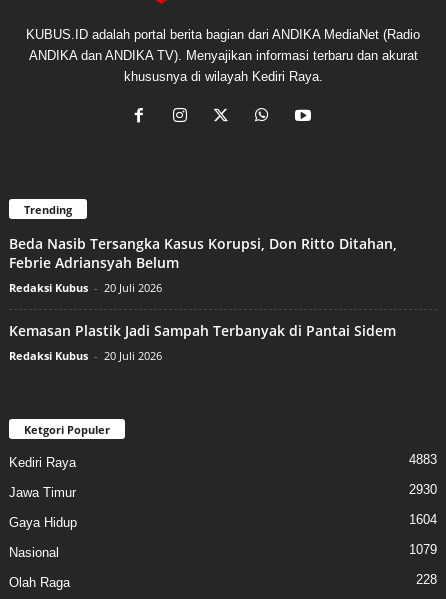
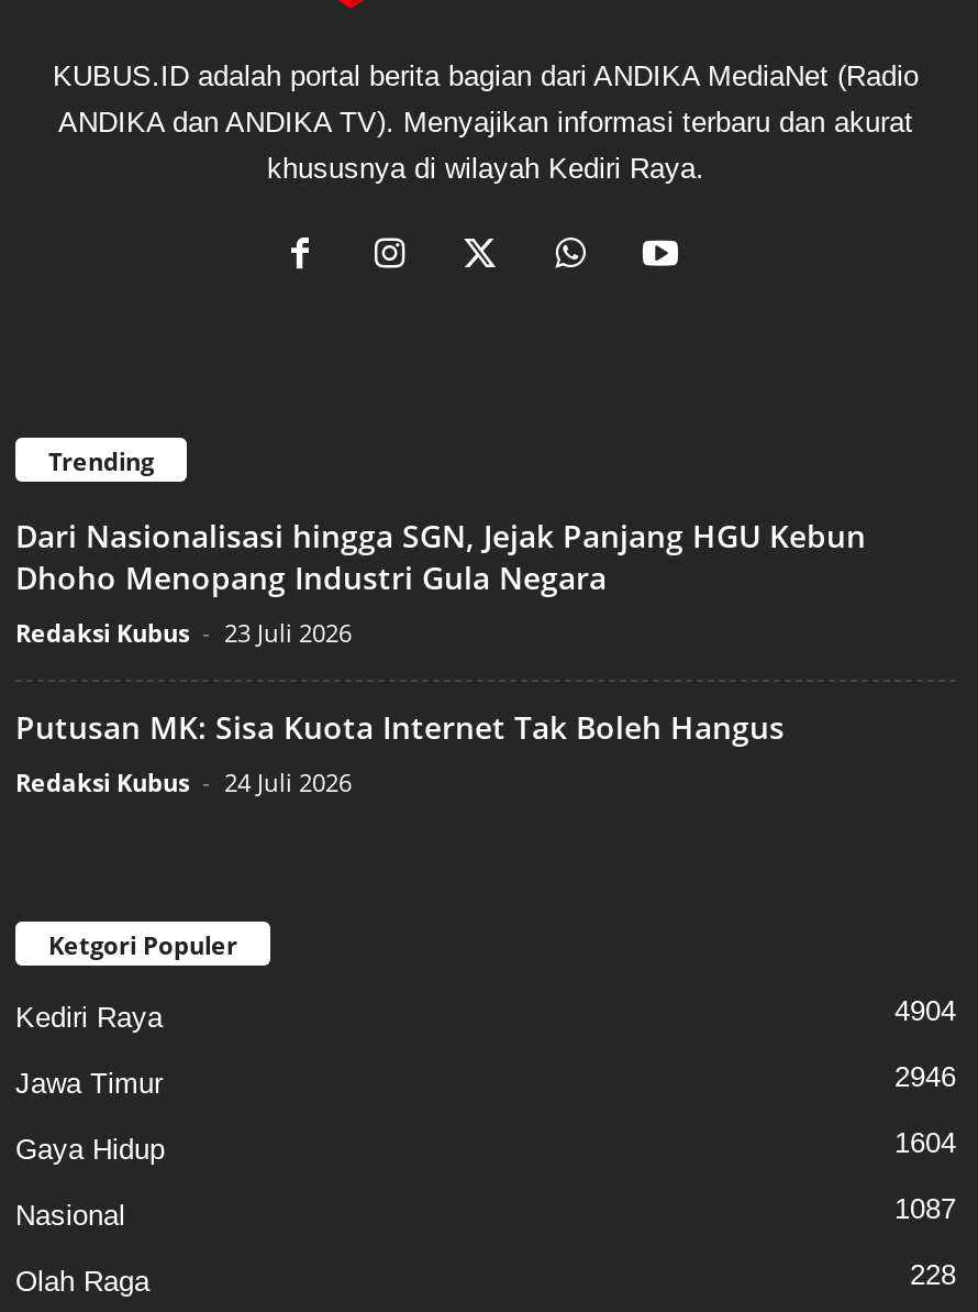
[9,233,397,294] Beda Nasib Tersangka Kasus Korupsi, Don Ritto Ditahan, | Febrie Adriansyah Belum | Redaksi Kubus - 20 Juli 2026 -> [15,514,866,648] Dari Nasionalisasi hingga SGN, Jejak Panjang HGU Kebun | Dhoho Menopang Industri Gula Negara | Redaksi Kubus - 23 Juli 2026
[9,320,396,362] Kemasan Plastik Jadi Sampah Terbanyak di Pantai Sidem | Redaksi Kubus - 20 Juli 2026 -> [15,705,785,797] Putusan MK: Sisa Kuota Internet Tak Boleh Hangus | Redaksi Kubus - 24 Juli 2026
[409,452,437,467] 4883 -> [894,995,956,1028] 4904
[409,482,437,497] 2930 -> [894,1061,956,1094] 2946
[409,542,437,557] 1079 -> [894,1193,956,1226] 1087

